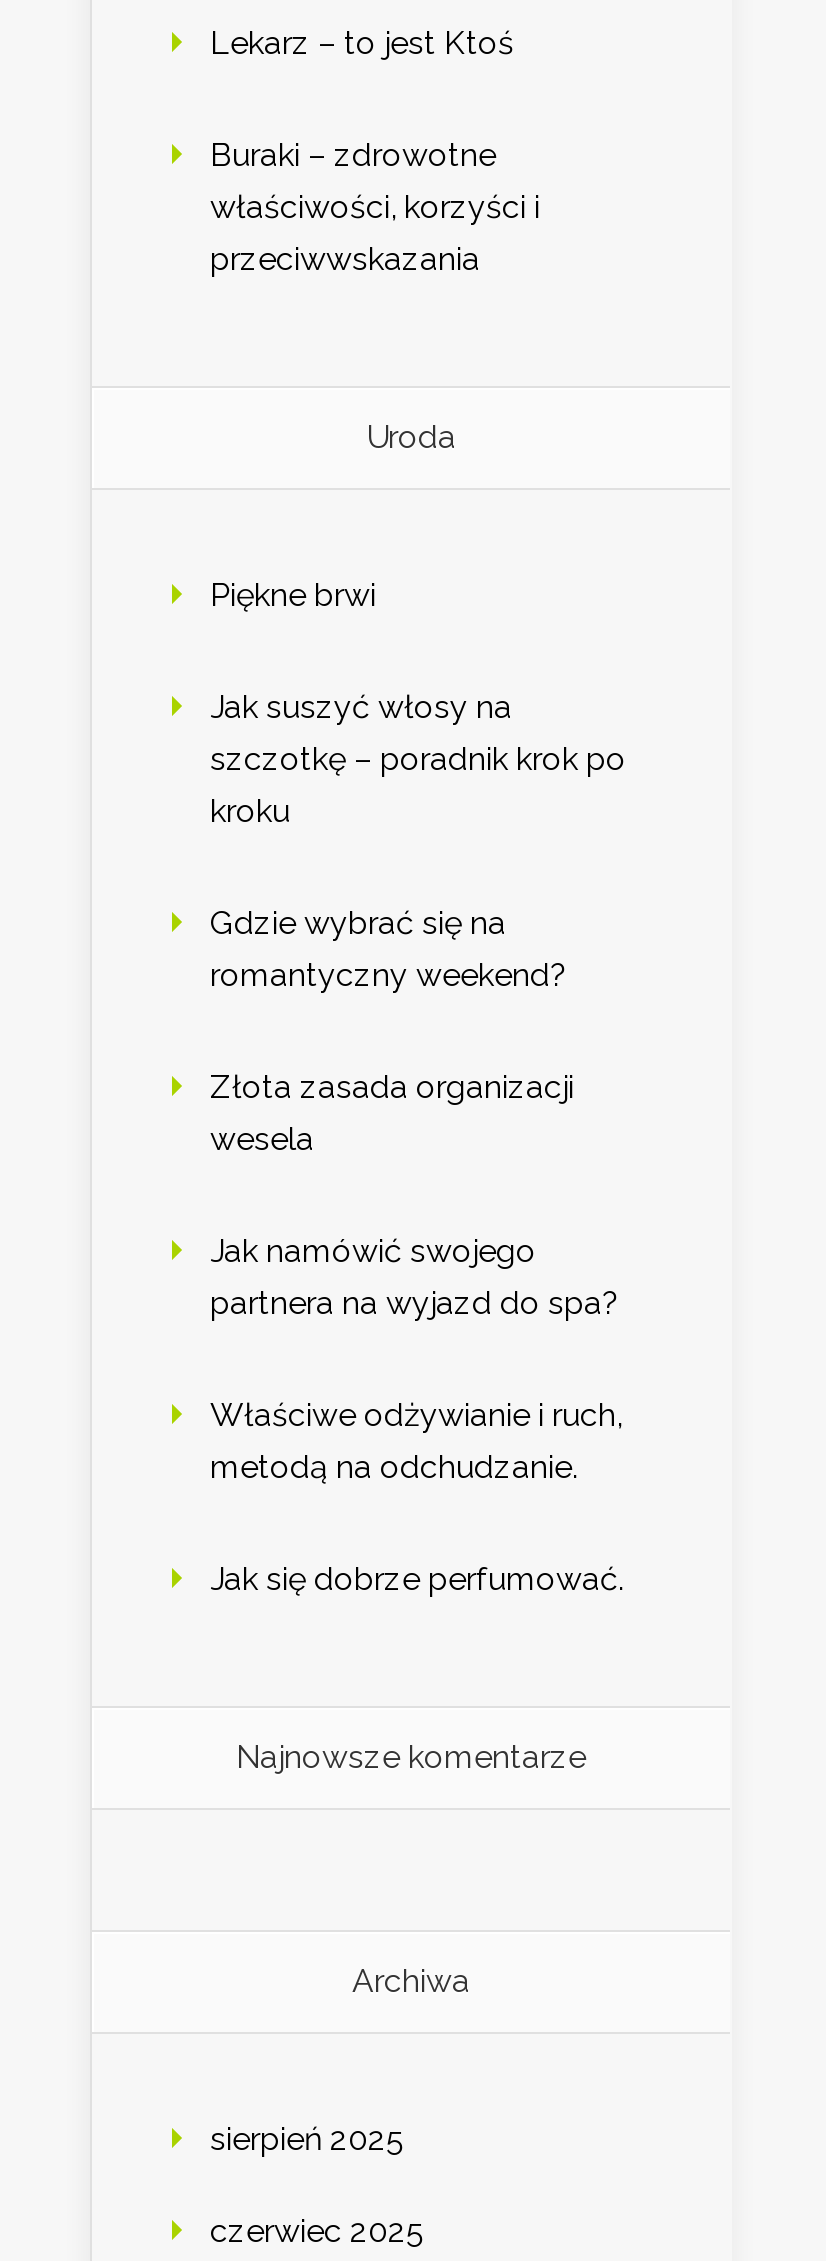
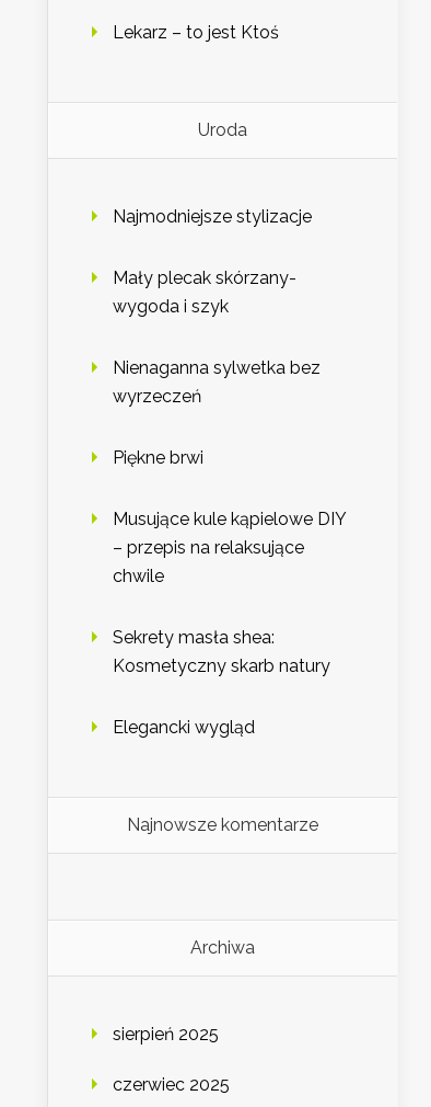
[210,135,540,277] Buraki – zdrowotne | właściwości, korzyści i | przeciwwskazania -> none
none -> [113,206,321,406] Najmodniejsze stylizacje | Mały plecak skórzany- | wygoda i szyk | Nienaganna sylwetka bez | wyrzeczeń
moved [210,575,376,613] -> [113,447,203,468]: Piękne brwi
[210,687,626,1597] Jak suszyć włosy na | szczotkę – poradnik krok po | kroku | Gdzie wybrać się na | romantyczny weekend? | Złota zasada organizacji | wesela | Jak namówić swojego | partnera na wyjazd do spa? | Właściwe odżywianie i ruch, | metodą na odchudzanie. | Jak się dobrze perfumować. -> [113,508,346,737] Musujące kule kąpielowe DIY | – przepis na relaksujące | chwile | Sekrety masła shea: | Kosmetyczny skarb natury | Elegancki wygląd

